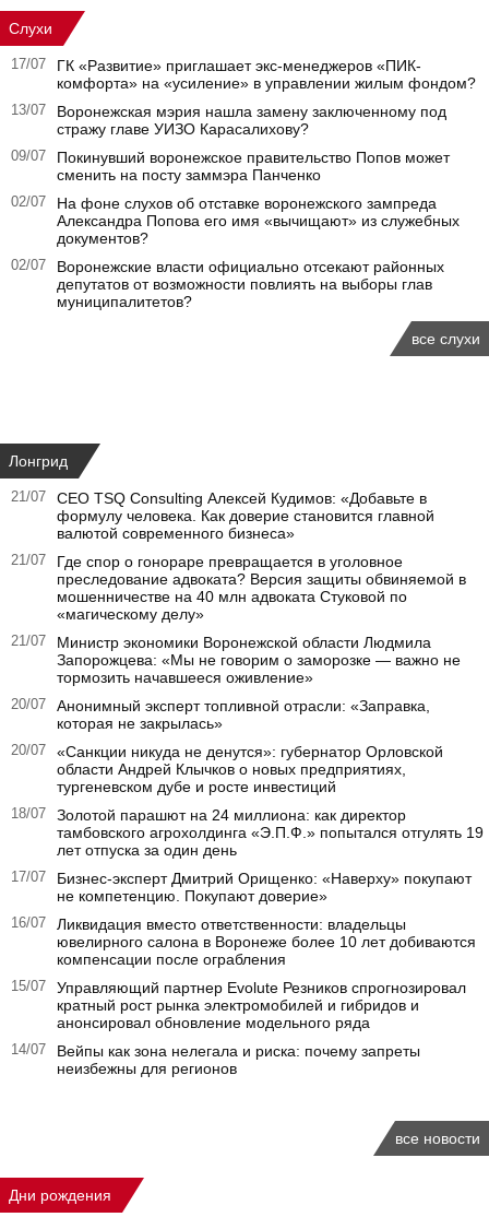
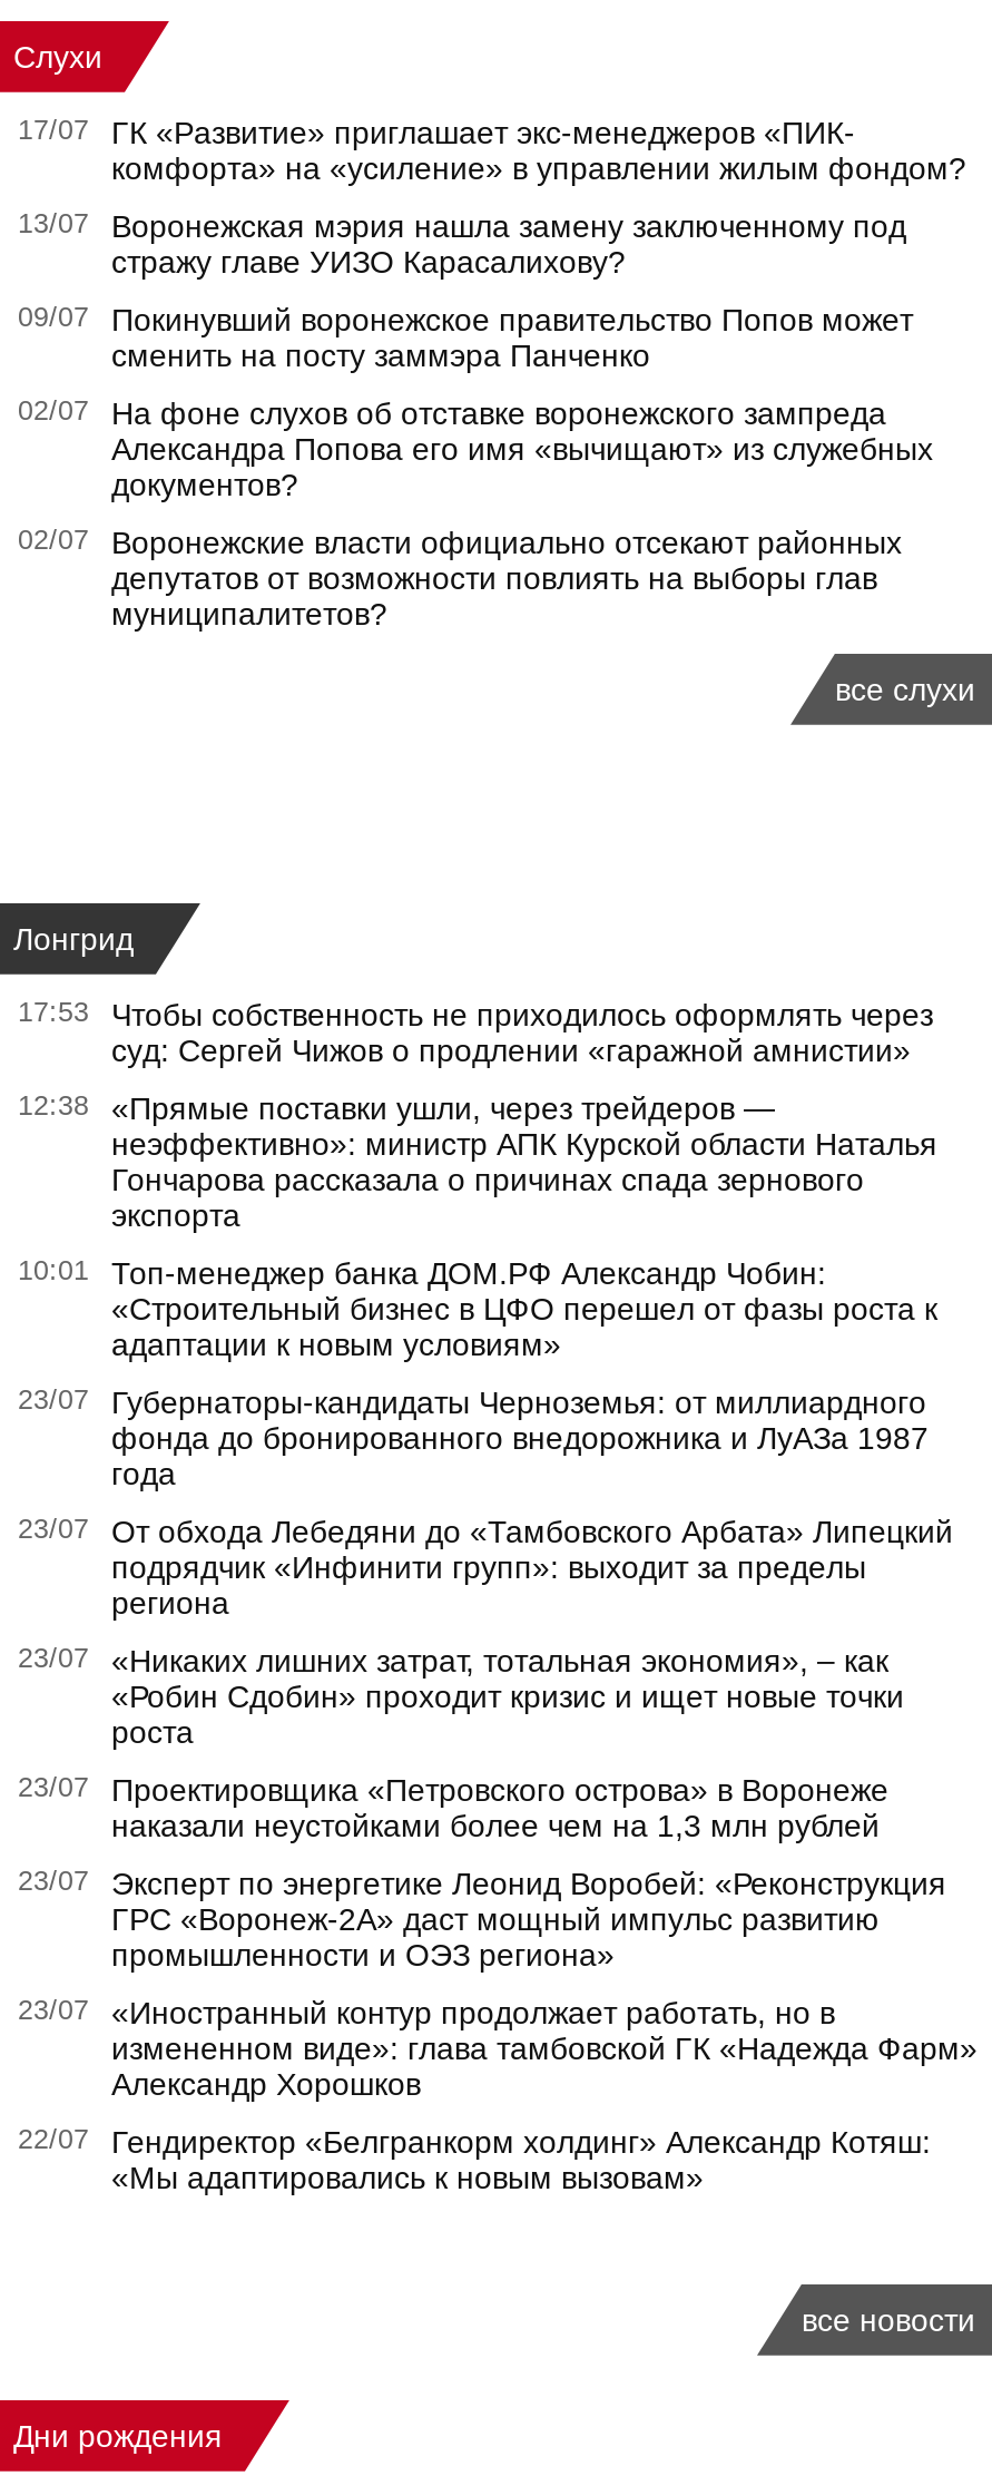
[11,489,434,542] 21/07 | СЕО TSQ Consulting Алексей Кудимов: «Добавьте в | формулу человека. Как доверие становится главной | валютой современного бизнеса» -> [18,997,933,1068] 17:53 | Чтобы собственность не приходилось оформлять через | суд: Сергей Чижов о продлении «гаражной амнистии»
[11,553,466,623] 21/07 | Где спор о гонораре превращается в уголовное | преследование адвоката? Версия защиты обвиняемой в | мошенничестве на 40 млн адвоката Стуковой по | «магическому делу» -> [18,1090,937,1233] 12:38 | «Прямые поставки ушли, через трейдеров — | неэффективно»: министр АПК Курской области Наталья | Гончарова рассказала о причинах спада зернового | экспорта
[11,634,461,686] 21/07 | Министр экономики Воронежской области Людмила | Запорожцева: «Мы не говорим о заморозке — важно не | тормозить начавшееся оживление» -> [18,1255,937,1362] 10:01 | Топ-менеджер банка ДОМ.РФ Александр Чобин: | «Строительный бизнес в ЦФО перешел от фазы роста к | адаптации к новым условиям»
[11,697,430,732] 20/07 | Анонимный эксперт топливной отрасли: «Заправка, | которая не закрылась» -> [18,1384,929,1491] 23/07 | Губернаторы‑кандидаты Черноземья: от миллиардного | фонда до бронированного внедорожника и ЛуАЗа 1987 | года
[11,743,443,795] 20/07 | «Санкции никуда не денутся»: губернатор Орловской | области Андрей Клычков о новых предприятиях, | тургеневском дубе и росте инвестиций -> [18,1513,953,1620] 23/07 | От обхода Лебедяни до «Тамбовского Арбата» Липецкий | подрядчик «Инфинити групп»: выходит за пределы | региона
[11,806,484,859] 18/07 | Золотой парашют на 24 миллиона: как директор | тамбовского агрохолдинга «Э.П.Ф.» попытался отгулять 19 | лет отпуска за один день -> [18,1643,904,1750] 23/07 | «Никаких лишних затрат, тотальная экономия», – как | «Робин Сдобин» проходит кризис и ищет новые точки | роста
[11,869,472,904] 17/07 | Бизнес-эксперт Дмитрий Орищенко: «Наверху» покупают | не компетенцию. Покупают доверие» -> [18,1772,888,1843] 23/07 | Проектировщика «Петровского острова» в Воронеже | наказали неустойками более чем на 1,3 млн рублей
[11,915,476,968] 16/07 | Ликвидация вместо ответственности: владельцы | ювелирного салона в Воронеже более 10 лет добиваются | компенсации после ограбления -> [18,1865,946,1972] 23/07 | Эксперт по энергетике Леонид Воробей: «Реконструкция | ГРС «Воронеж‑2А» даст мощный импульс развитию | промышленности и ОЭЗ региона»
[11,979,466,1031] 15/07 | Управляющий партнер Evolute Резников спрогнозировал | кратный рост рынка электромобилей и гибридов и | анонсировал обновление модельного ряда -> [18,1995,978,2102] 23/07 | «Иностранный контур продолжает работать, но в | измененном виде»: глава тамбовской ГК «Надежда Фарм» | Александр Хорошков
[11,1042,420,1077] 14/07 | Вейпы как зона нелегала и риска: почему запреты | неизбежны для регионов -> [18,2124,931,2195] 22/07 | Гендиректор «Белгранкорм холдинг» Александр Котяш: | «Мы адаптировались к новым вызовам»

